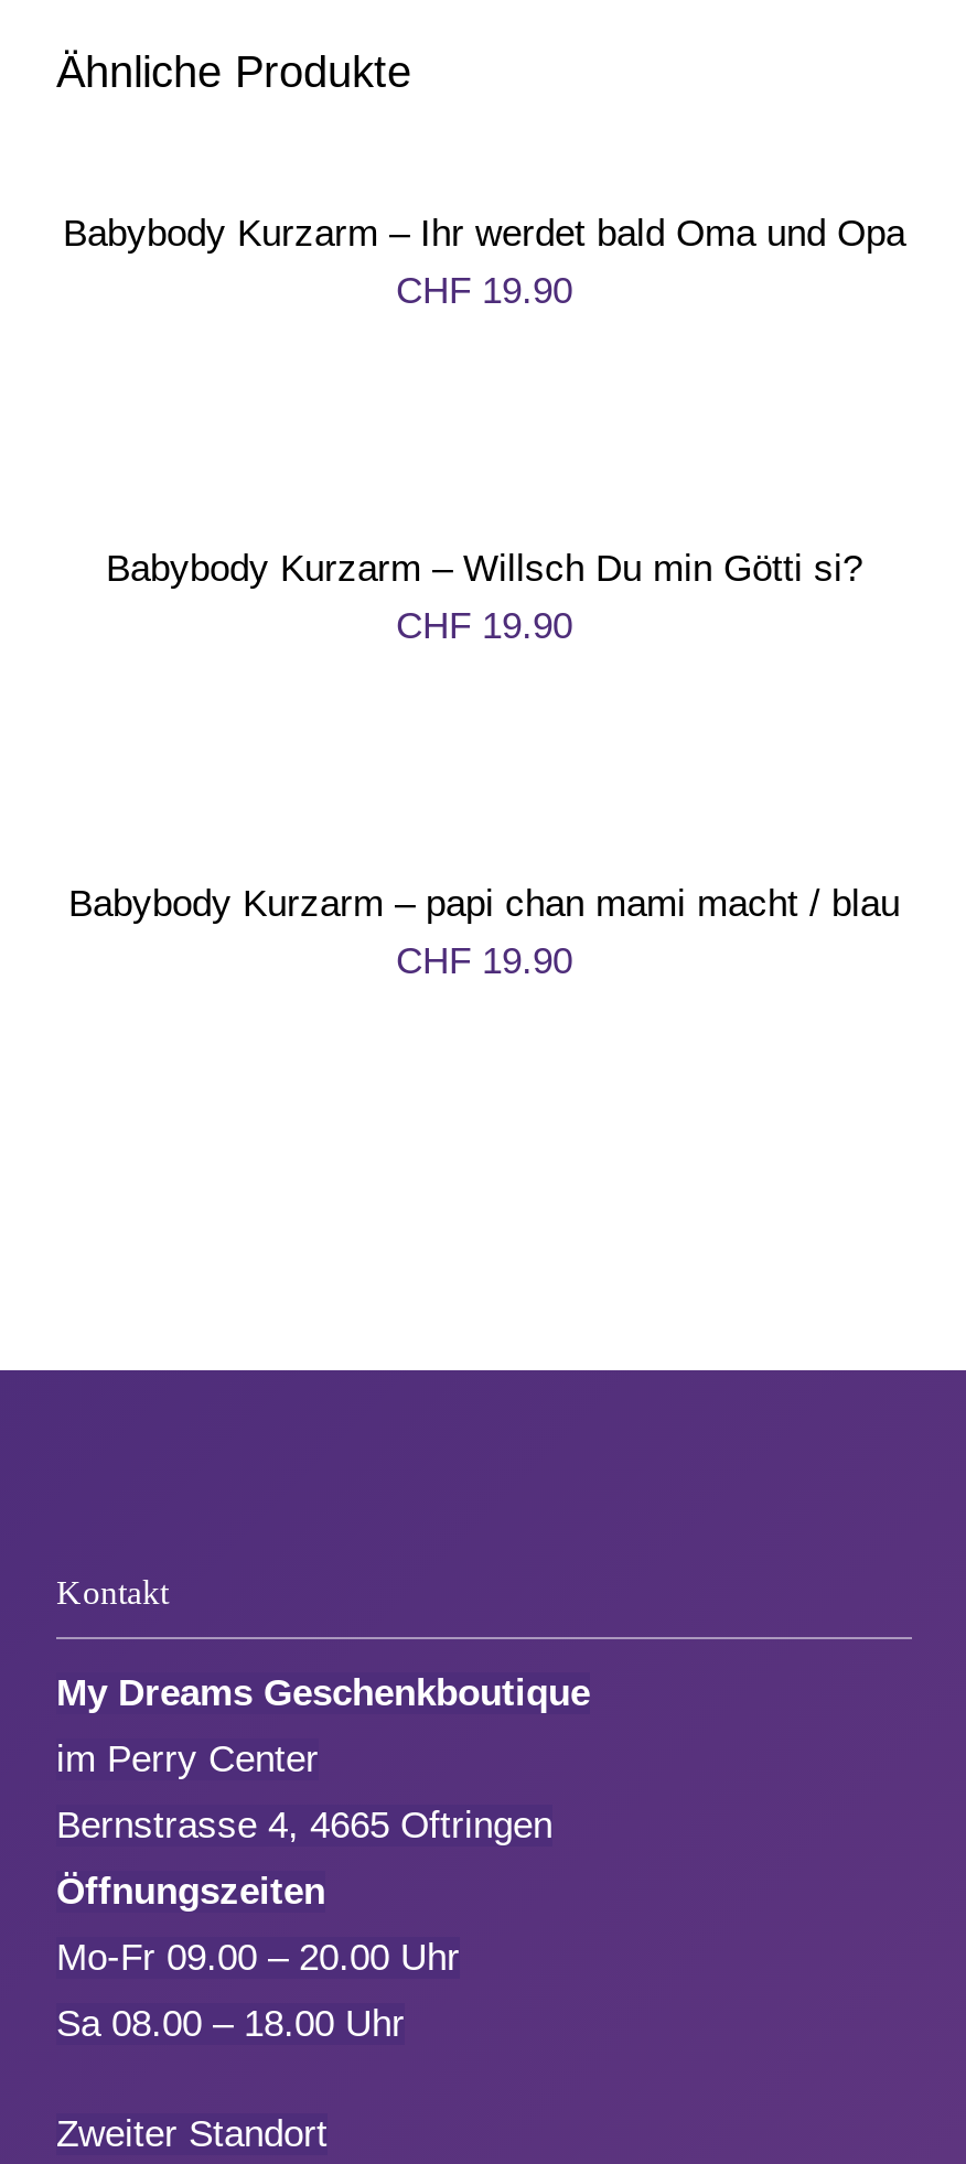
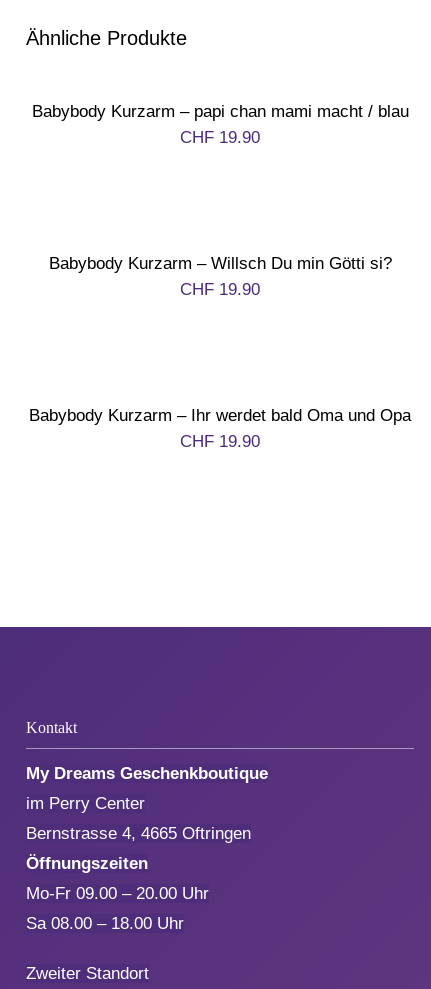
moved [63,212,905,254] -> [29,406,411,425]: Babybody Kurzarm – Ihr werdet bald Oma und Opa
moved [68,883,900,924] -> [31,102,408,121]: Babybody Kurzarm – papi chan mami macht / blau

